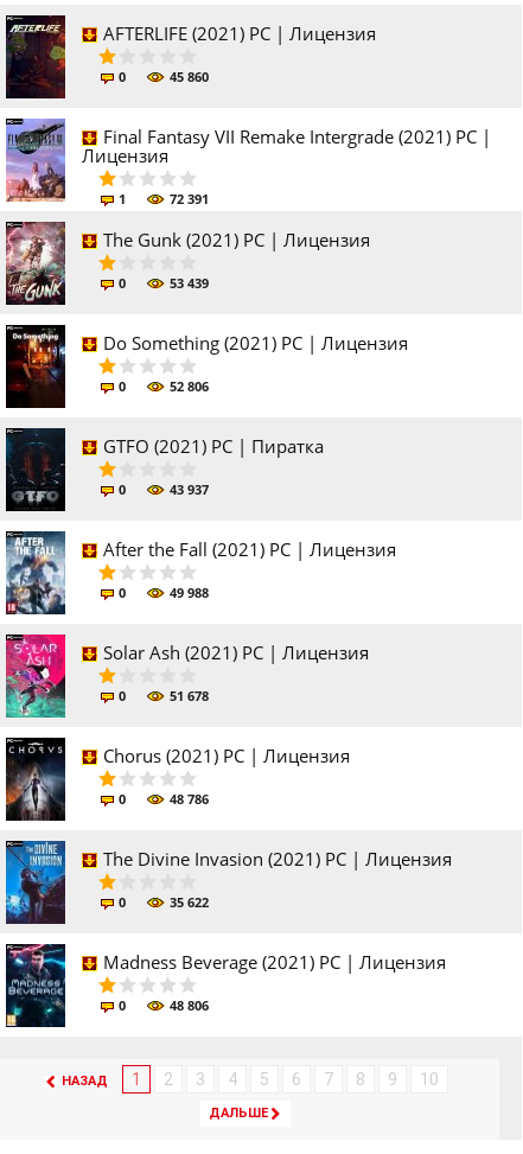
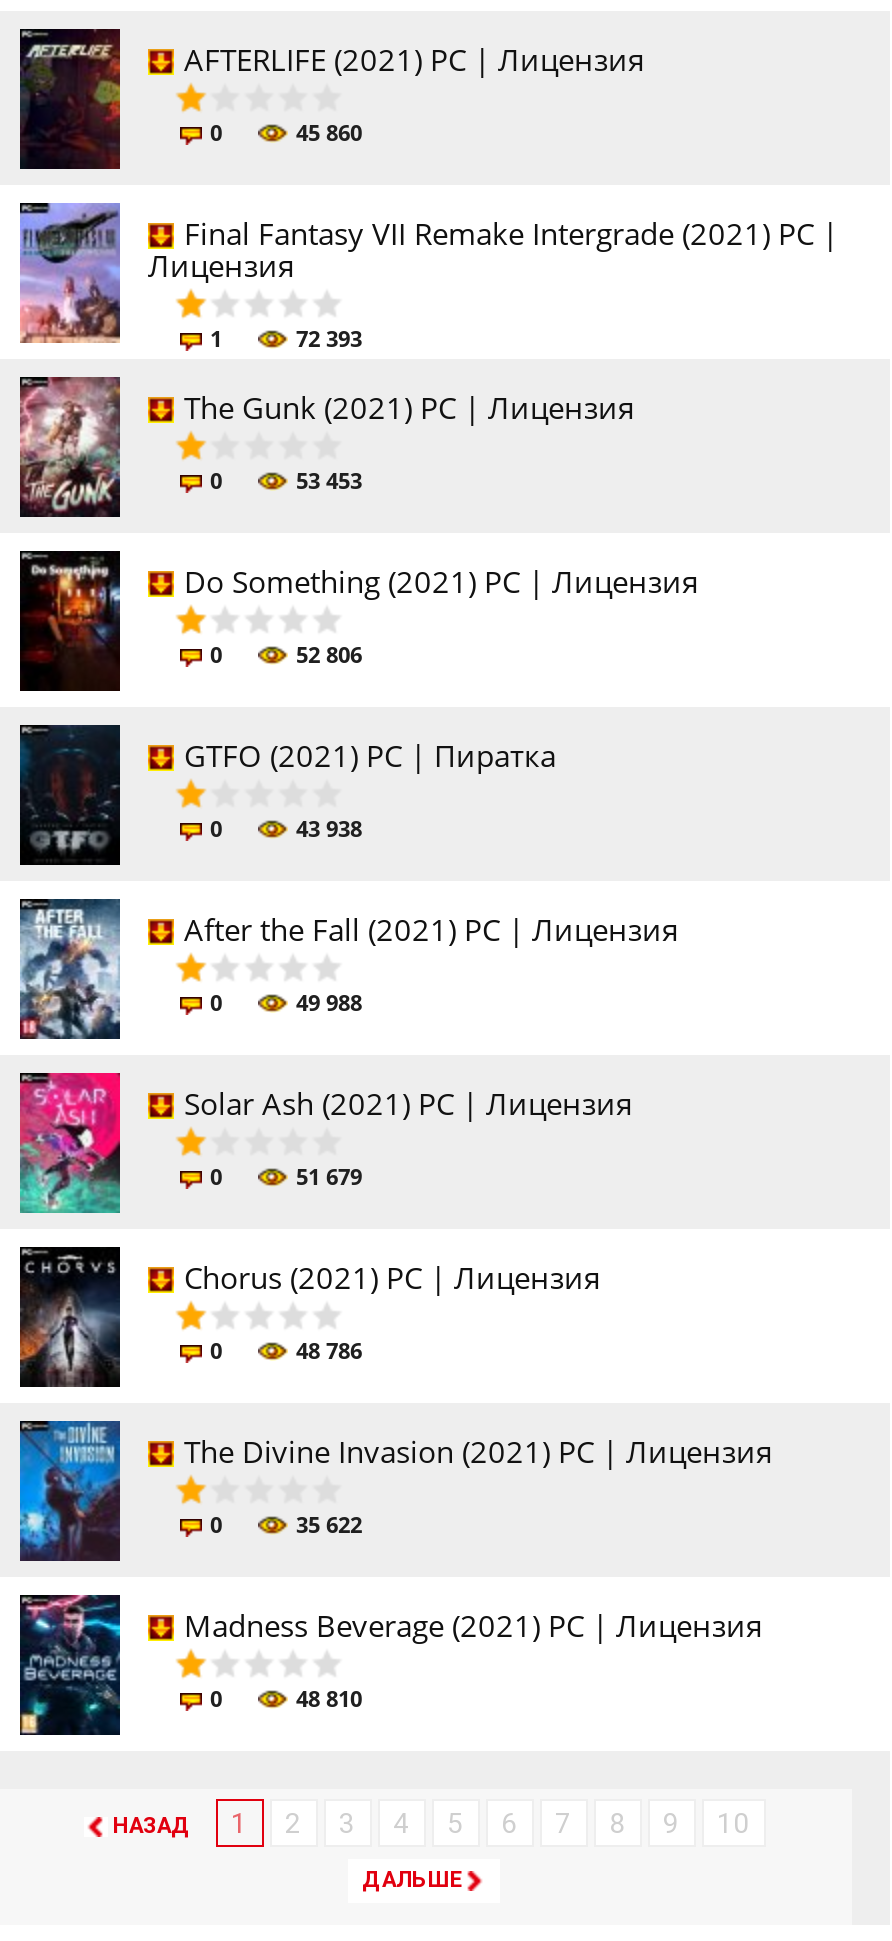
[170,190,209,208] 72 391 -> [296,323,362,353] 72 393
[170,274,209,292] 53 439 -> [296,465,362,495] 53 453
[170,480,209,498] 43 937 -> [296,813,362,843] 43 938
[170,687,209,704] 51 678 -> [296,1161,362,1191] 51 679
[170,996,209,1014] 48 806 -> [296,1683,362,1713] 48 810

